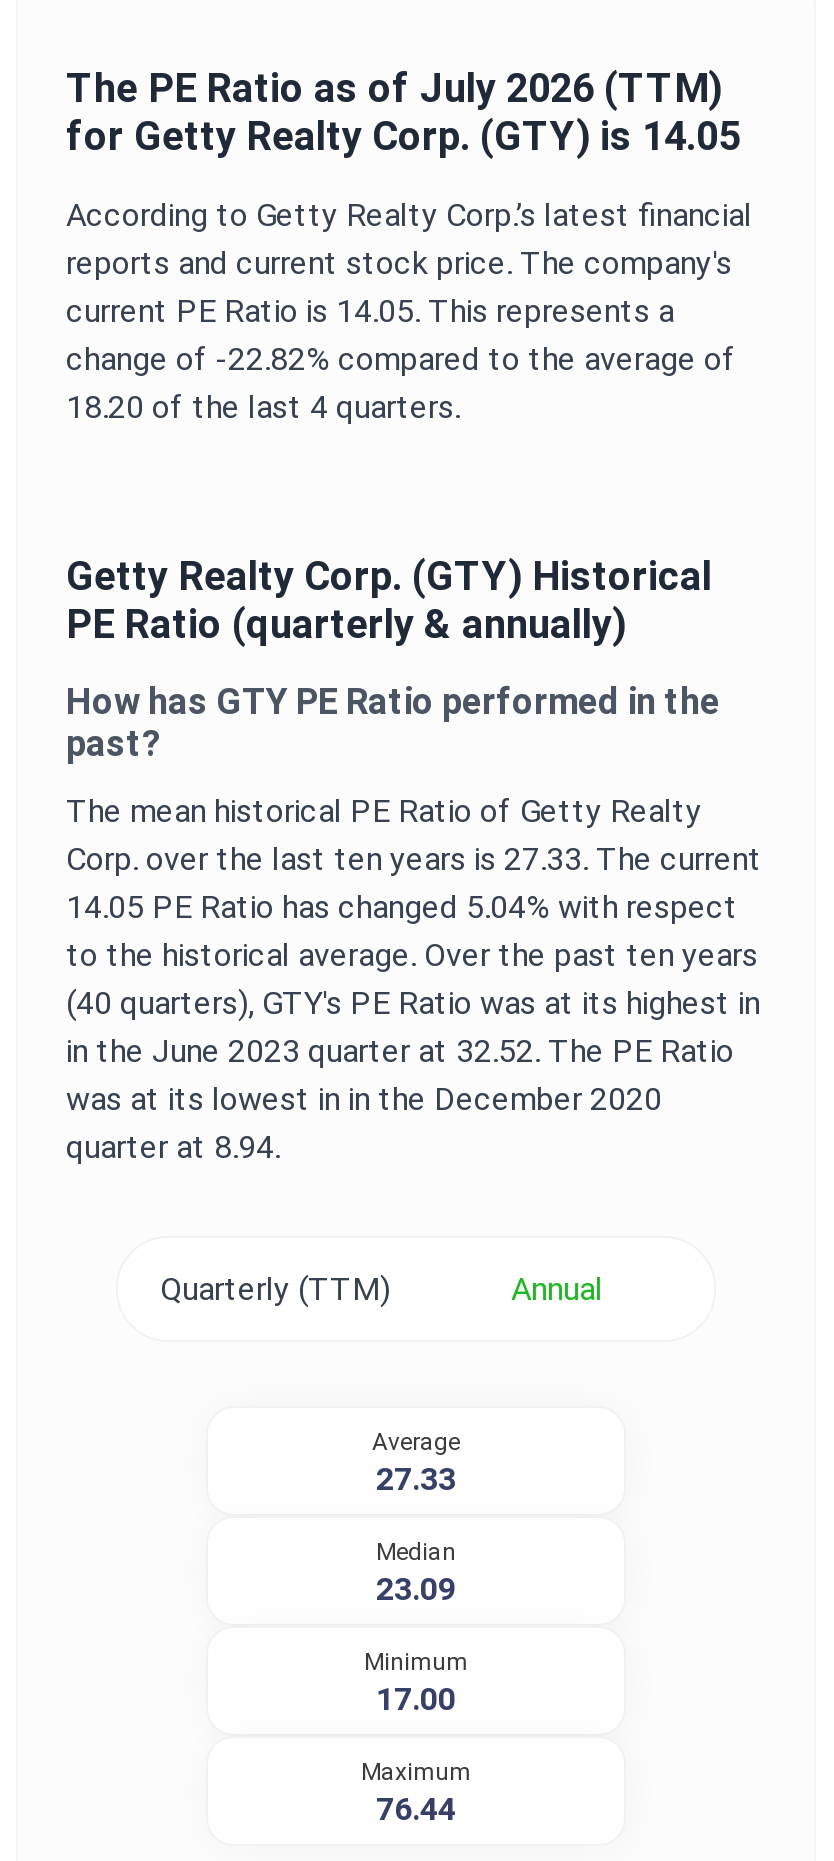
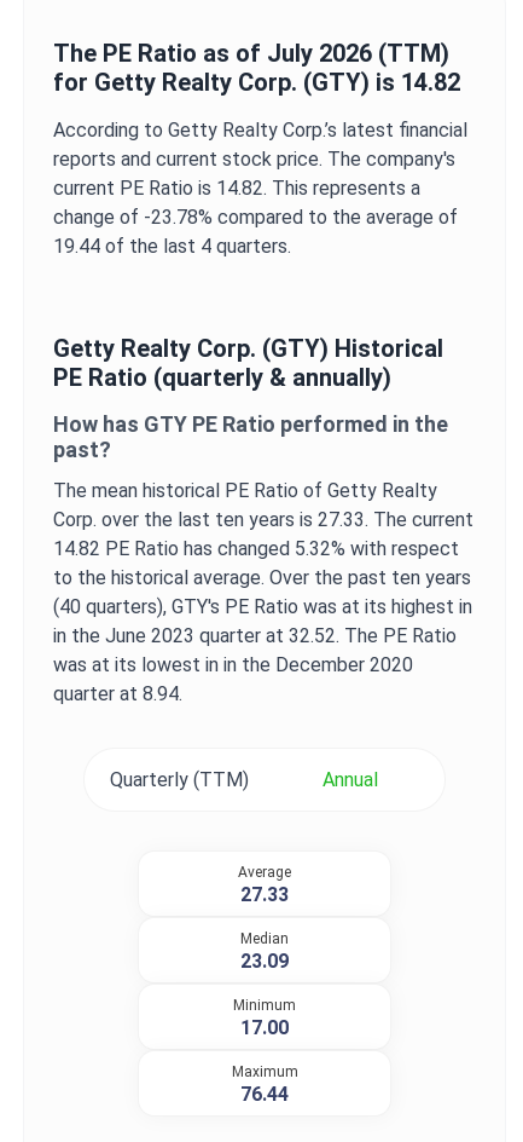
[66,112,740,160] for Getty Realty Corp. (GTY) is 14.05 -> [53,68,460,97] for Getty Realty Corp. (GTY) is 14.82
[66,292,674,330] current PE Ratio is 14.05. This represents a -> [53,177,420,200] current PE Ratio is 14.82. This represents a
[66,340,736,378] change of -22.82% compared to the average of -> [53,206,458,229] change of -23.78% compared to the average of
[66,388,460,426] 18.20 of the last 4 quarters. -> [53,235,291,258] 19.44 of the last 4 quarters.
[66,888,738,926] 14.05 PE Ratio has changed 5.04% with respect -> [53,537,459,560] 14.82 PE Ratio has changed 5.32% with respect

